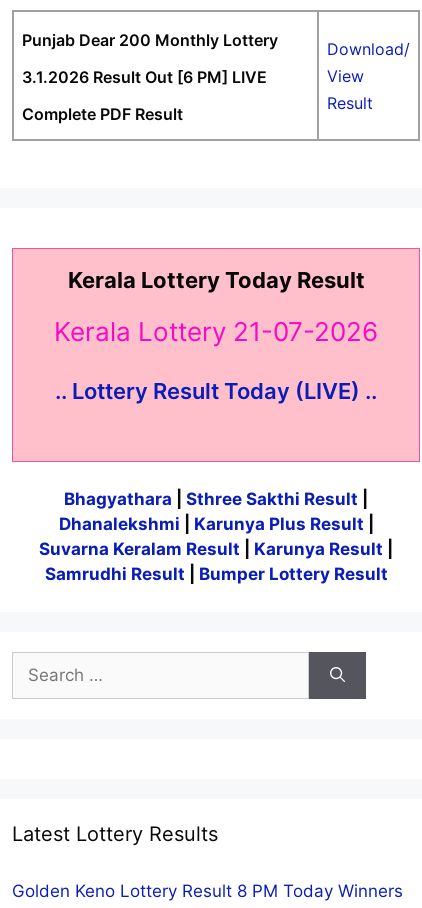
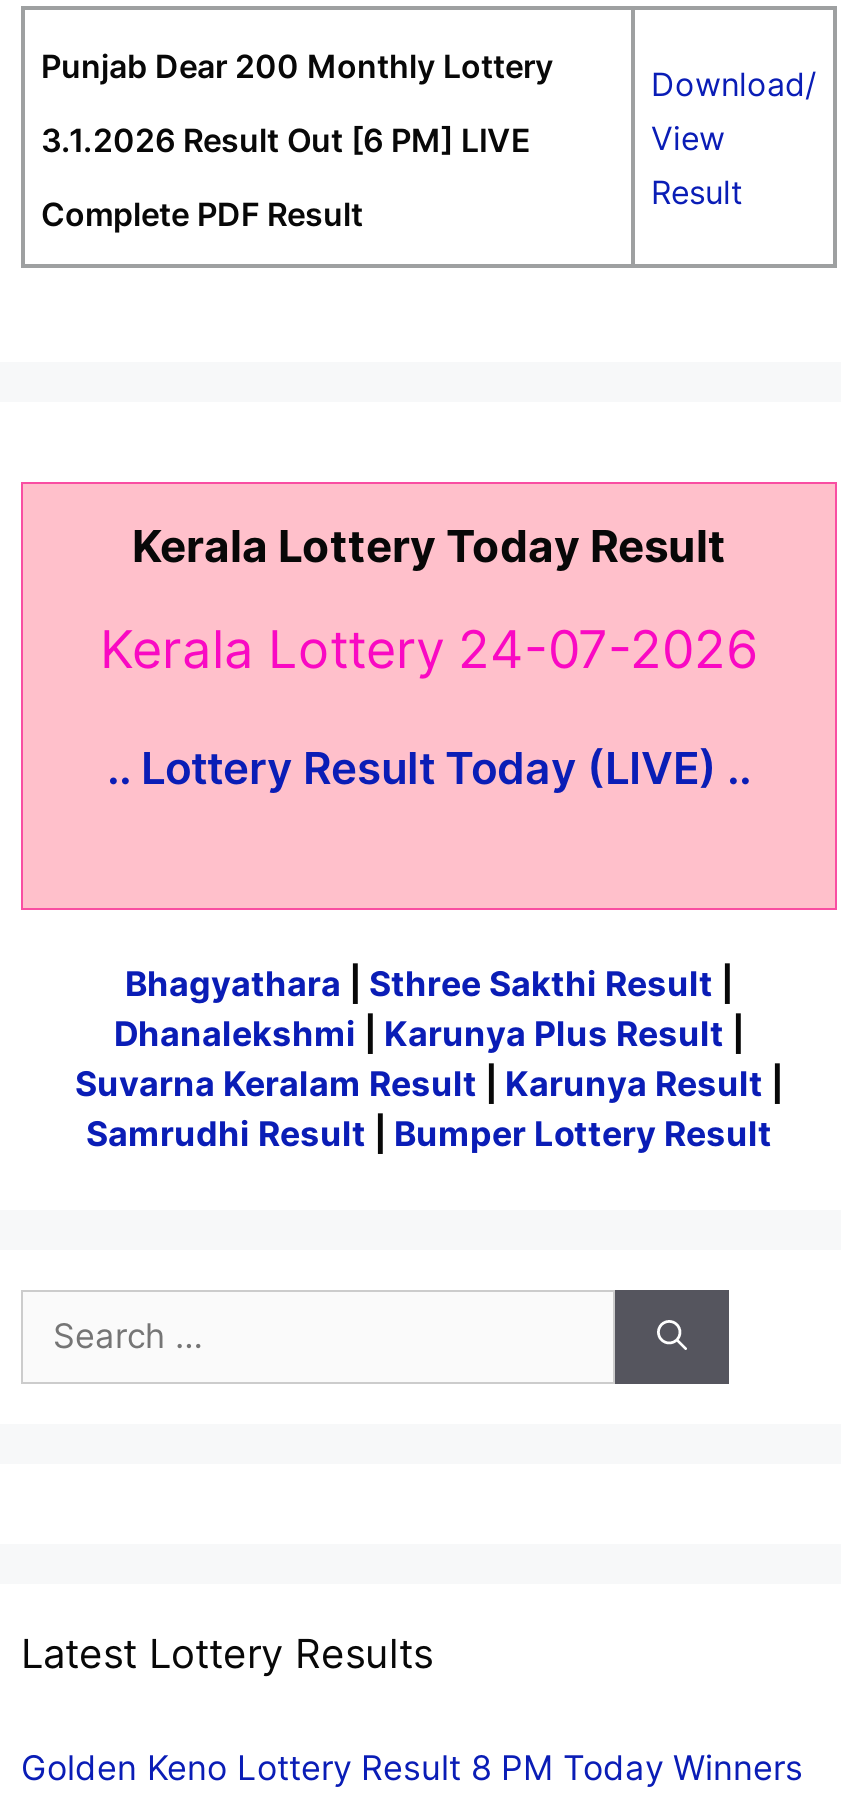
[54,316,378,347] Kerala Lottery 21-07-2026 -> [100,618,758,680] Kerala Lottery 24-07-2026

